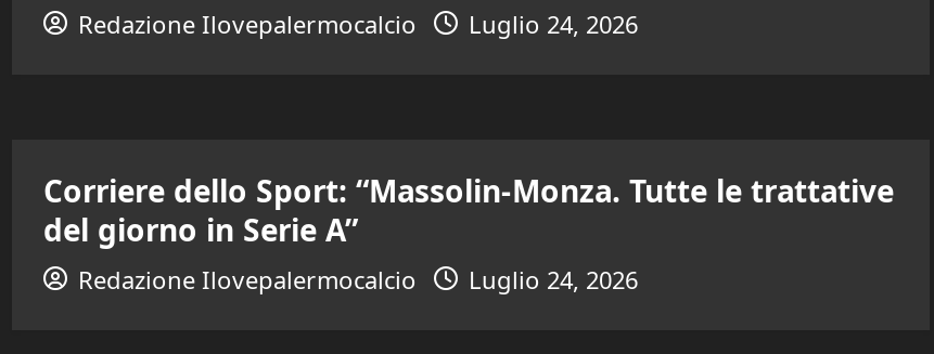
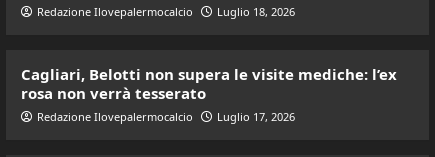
[78,8,638,40] Redazione Ilovepalermocalcio Luglio 24, 2026 -> [36,4,294,19] Redazione Ilovepalermocalcio Luglio 18, 2026
[43,170,894,250] Corriere dello Sport: “Massolin-Monza. Tutte le trattative | del giorno in Serie A” -> [20,64,396,103] Cagliari, Belotti non supera le visite mediche: l’ex | rosa non verrà tesserato
[78,263,638,296] Redazione Ilovepalermocalcio Luglio 24, 2026 -> [36,109,294,124] Redazione Ilovepalermocalcio Luglio 17, 2026

